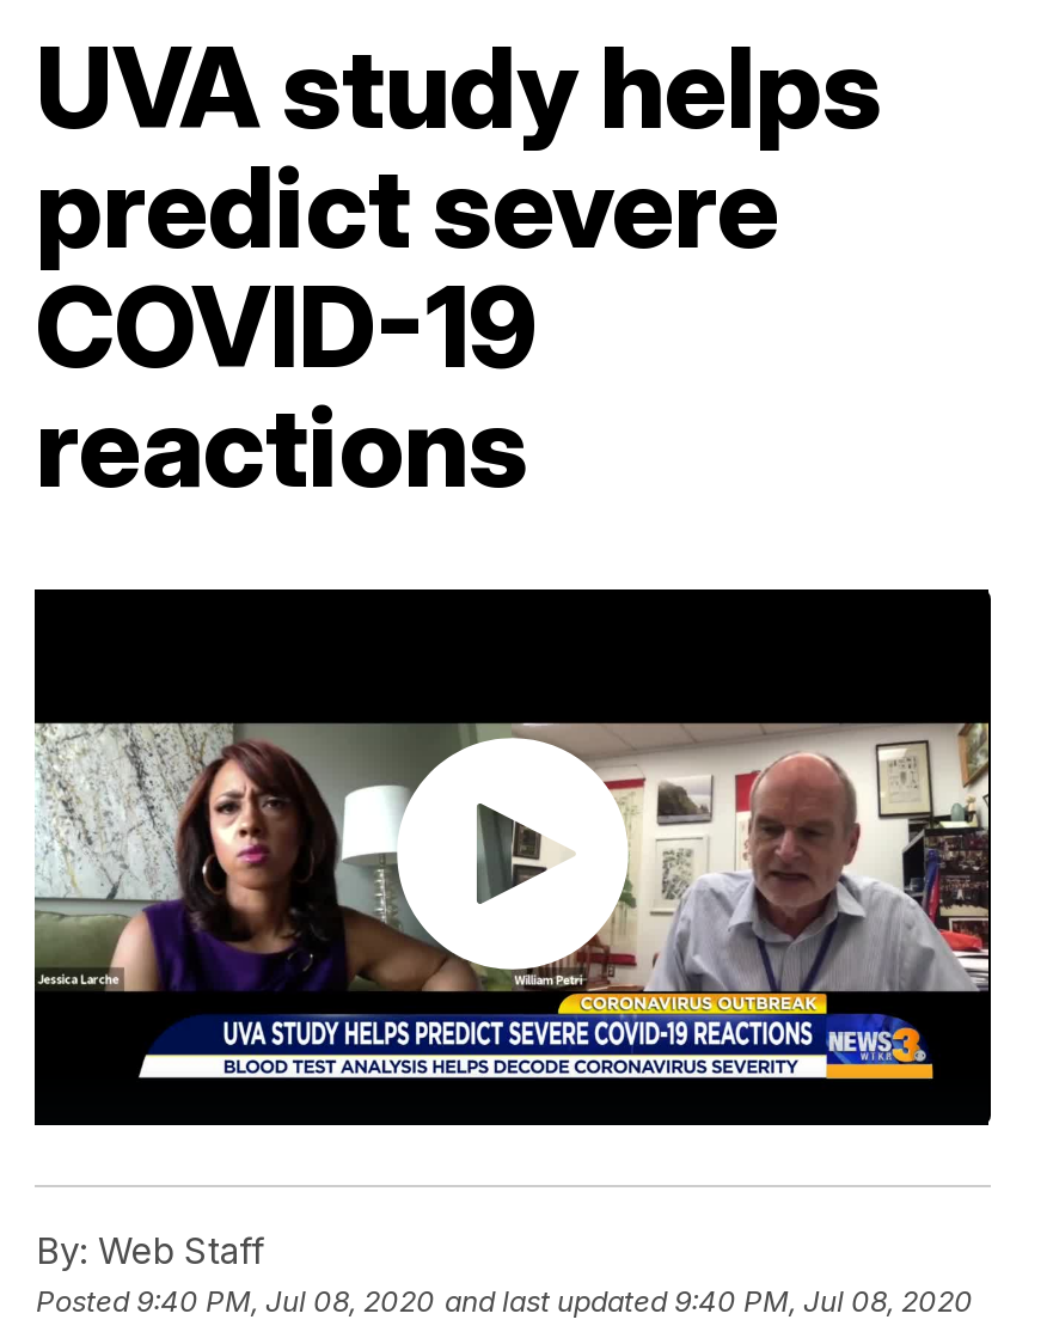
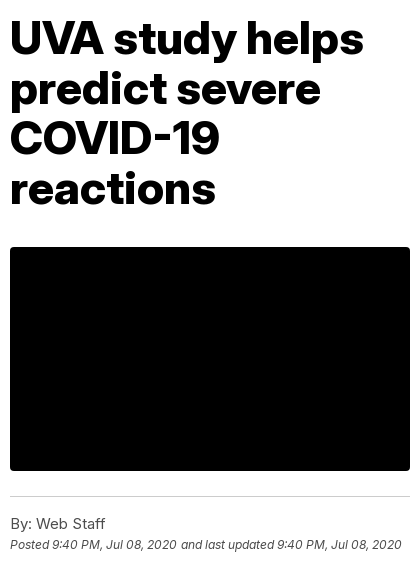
[32,721,991,1082] [image] -> none

